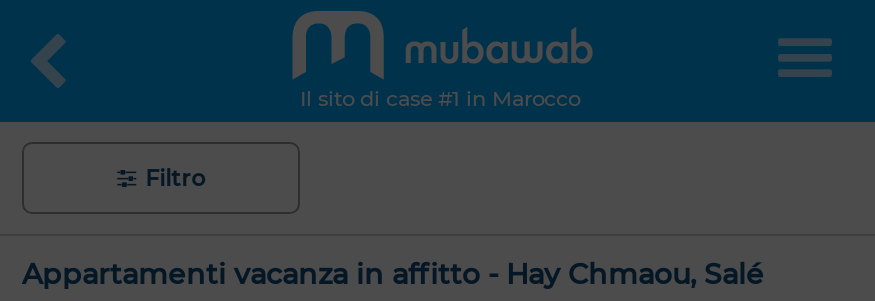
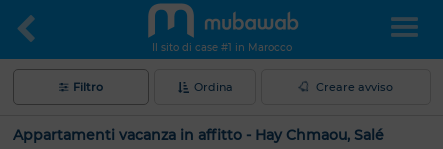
none -> [193,80,392,94] Ordina | Creare avviso

